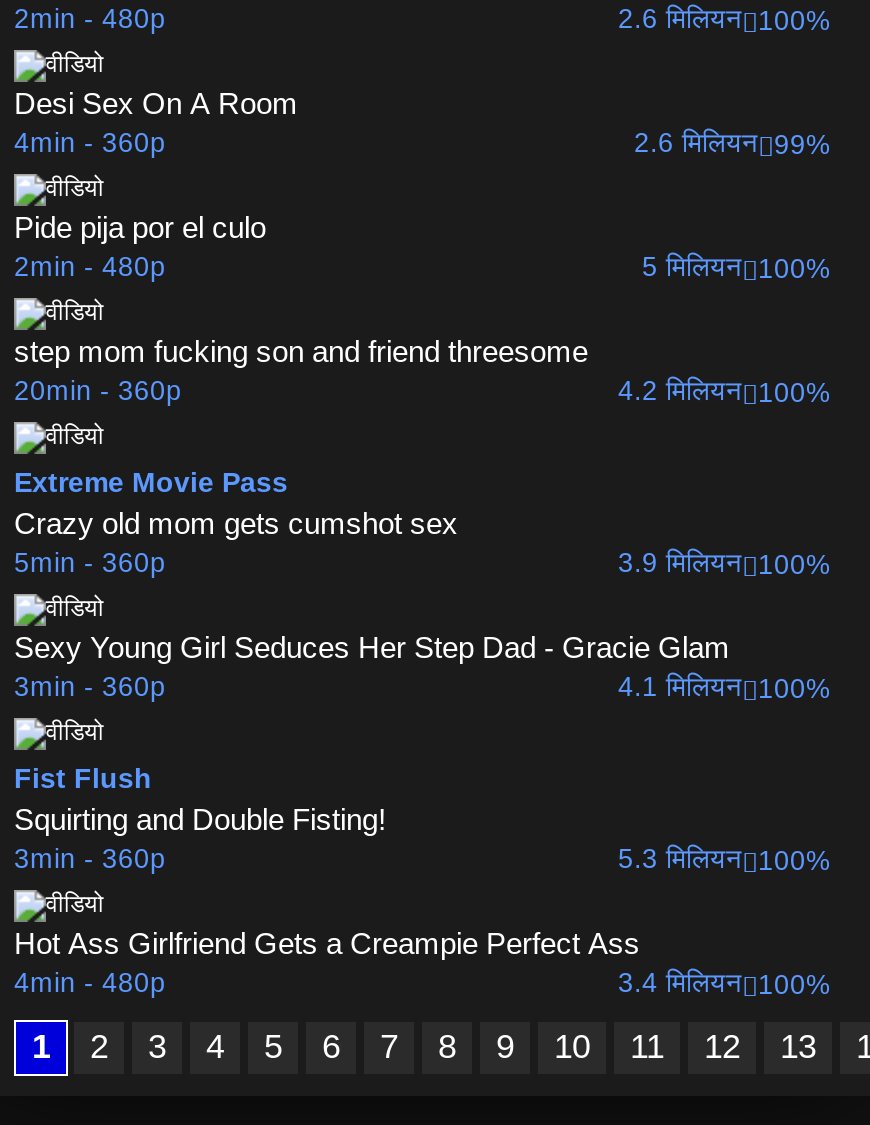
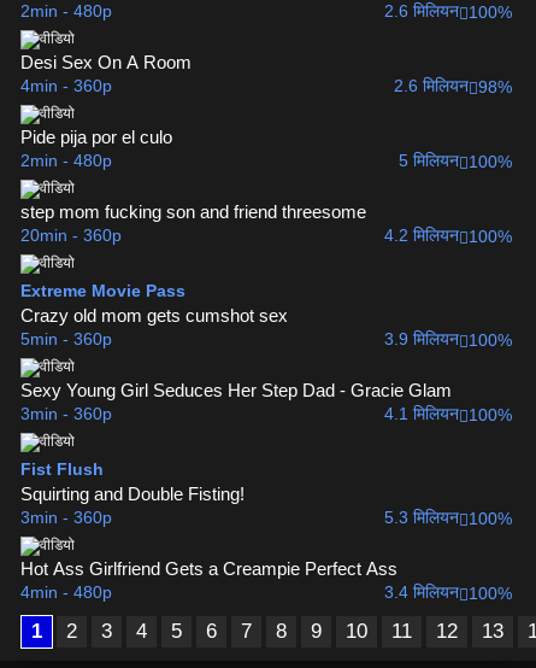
[634,128,830,159] 2.6 मिलियन 99% -> [394,77,512,96] 2.6 मिलियन 98%

